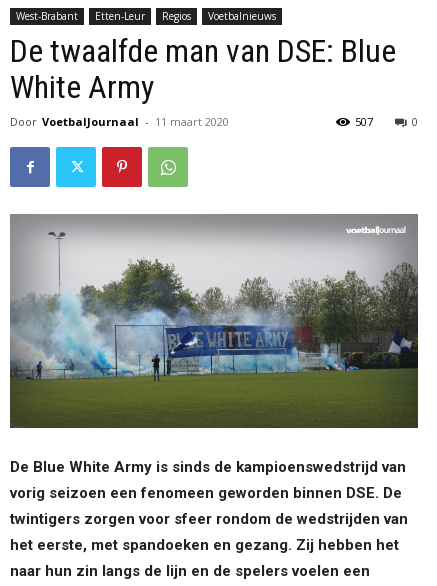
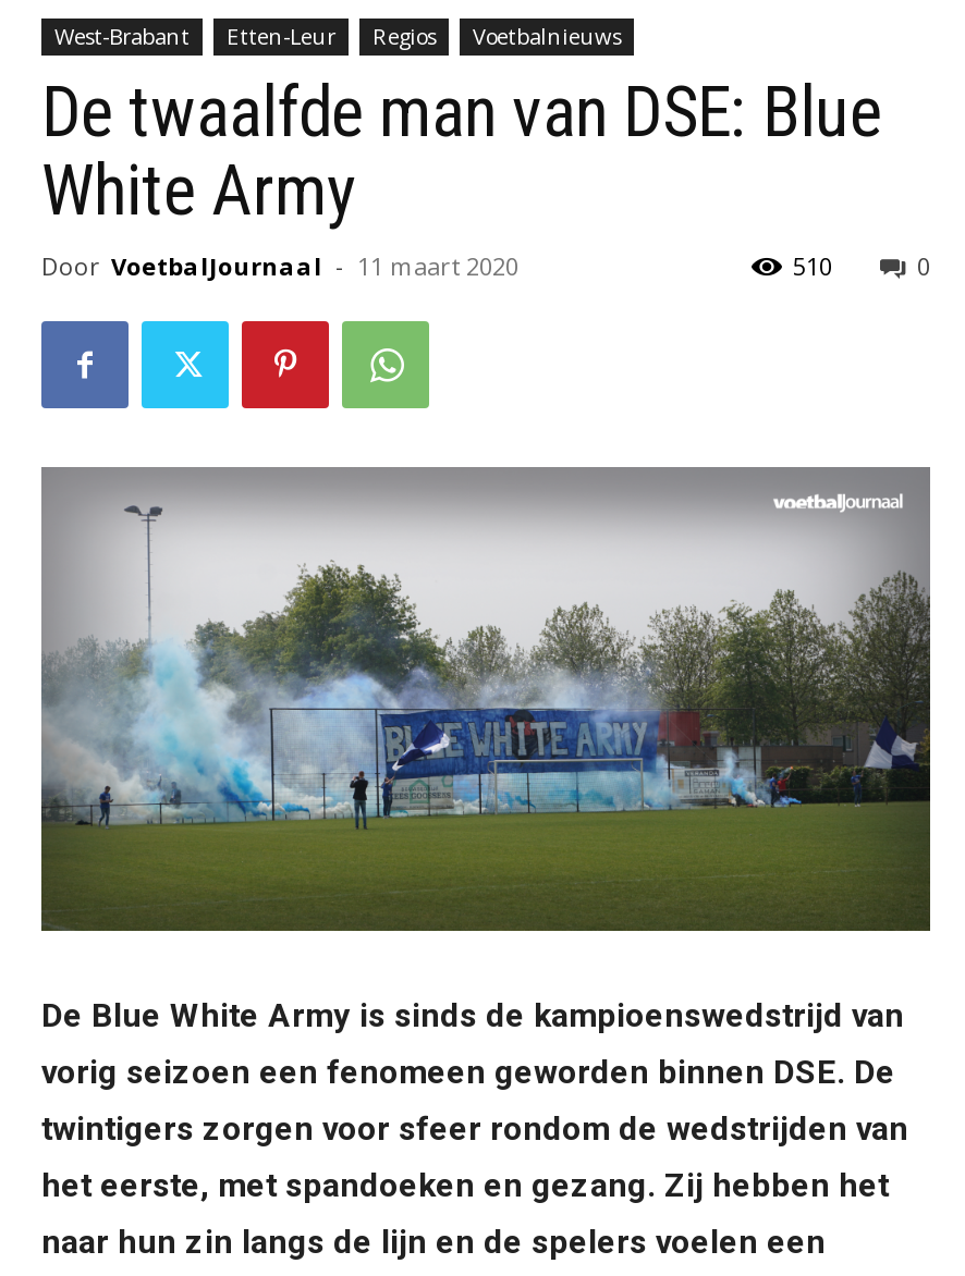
[355,114,373,129] 507 -> [793,250,832,283] 510

